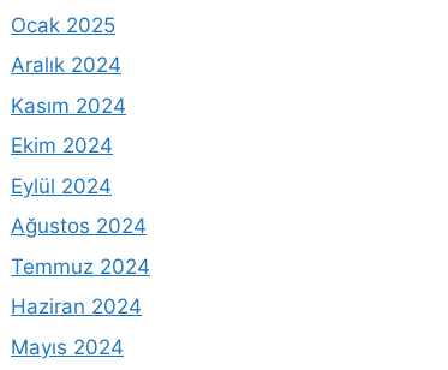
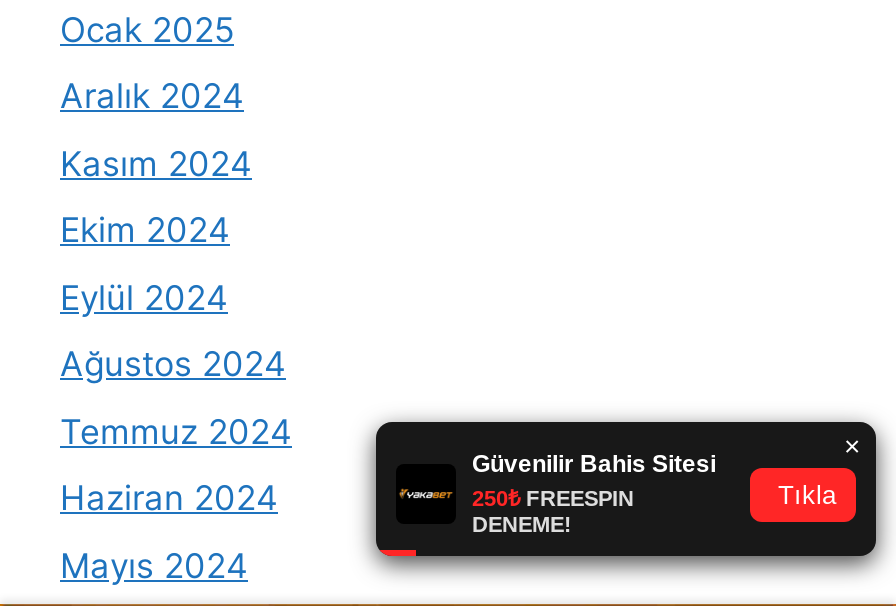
none -> [364,418,888,576] [image]

